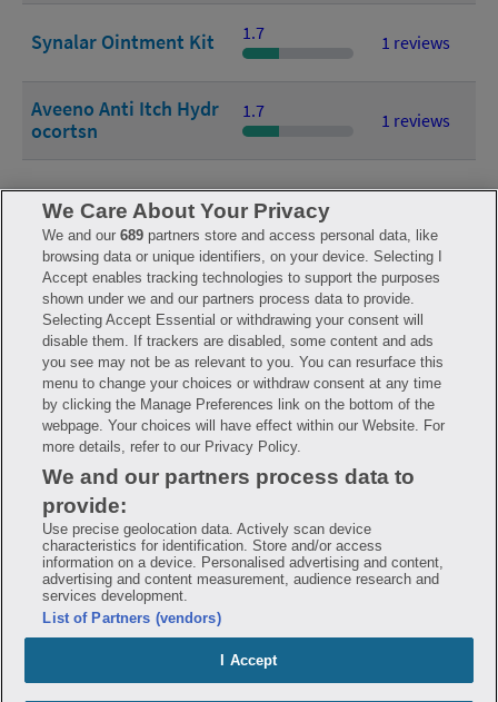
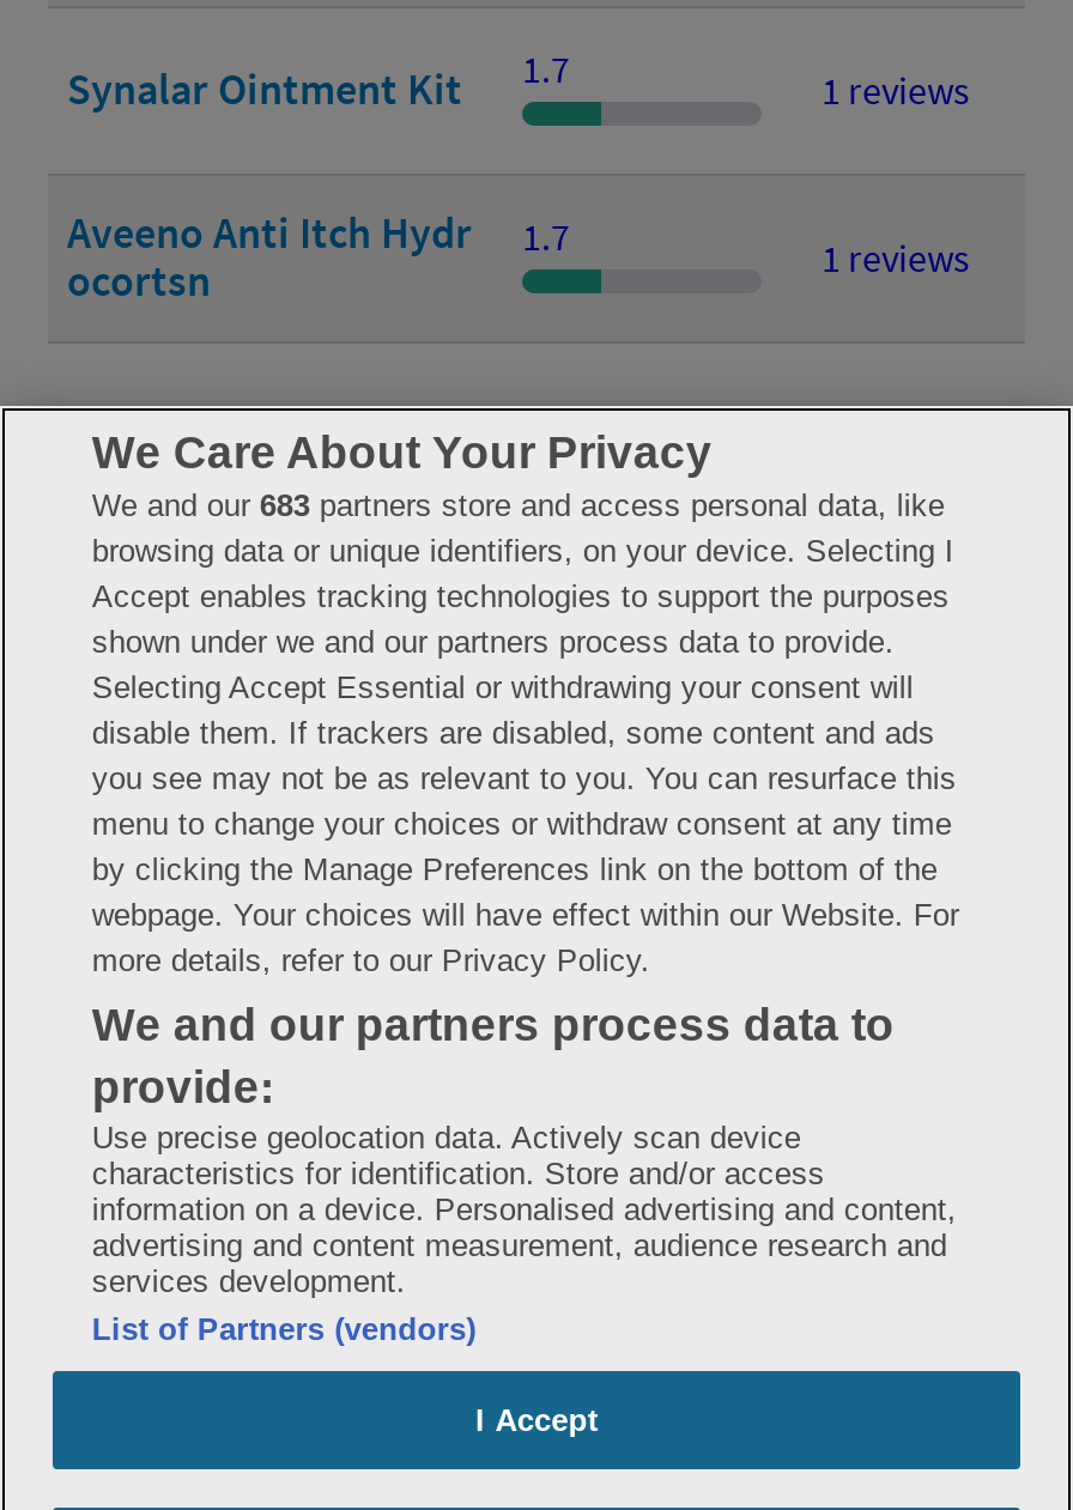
[43,227,438,244] We and our 689 partners store and access personal data, like -> [92,487,945,523] We and our 683 partners store and access personal data, like

